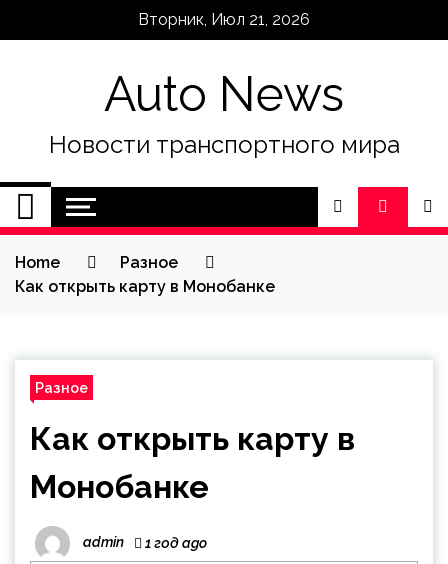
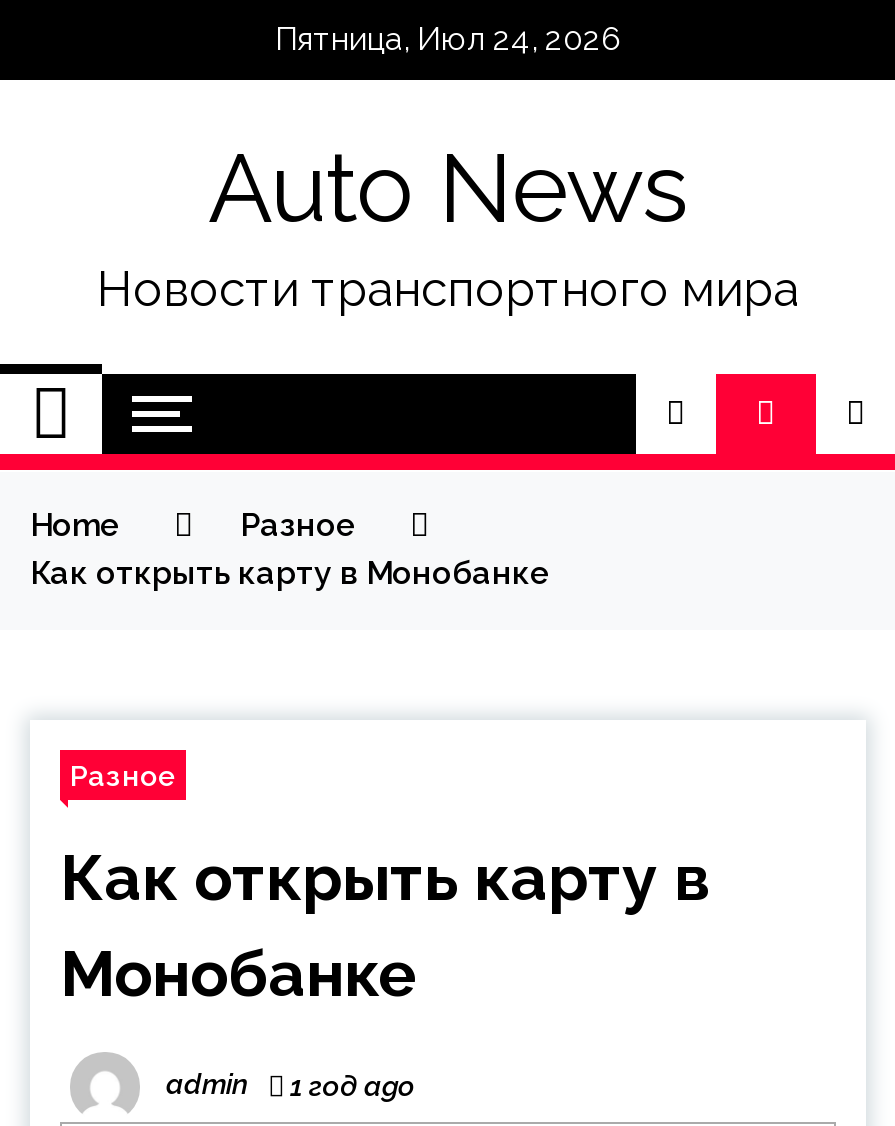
[138,10,310,29] Вторник, Июл 21, 2026 -> [275,20,621,58] Пятница, Июл 24, 2026

